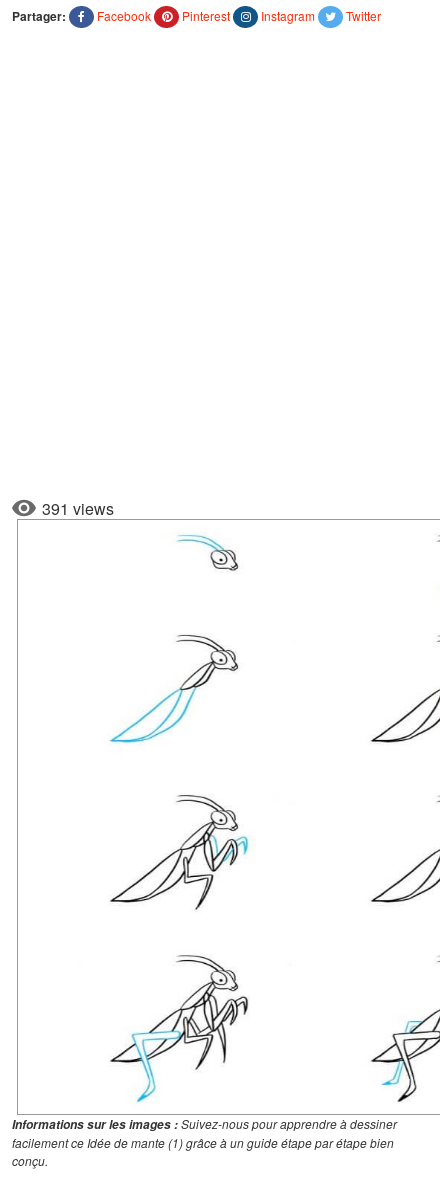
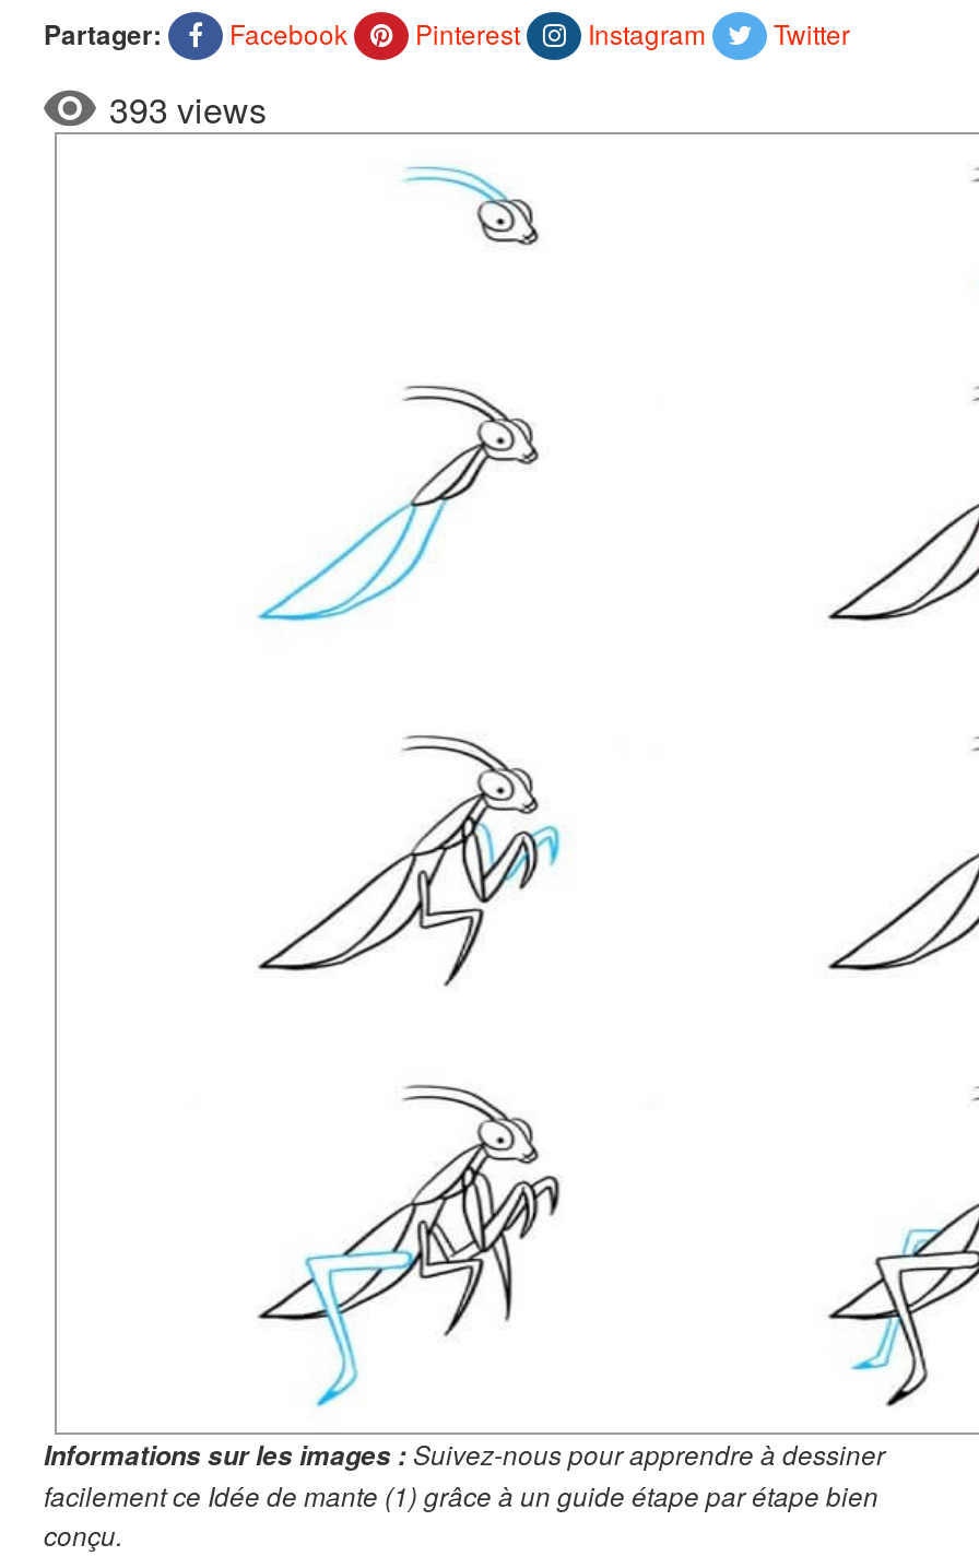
[42,497,114,520] 391 views -> [109,84,267,134] 393 views

